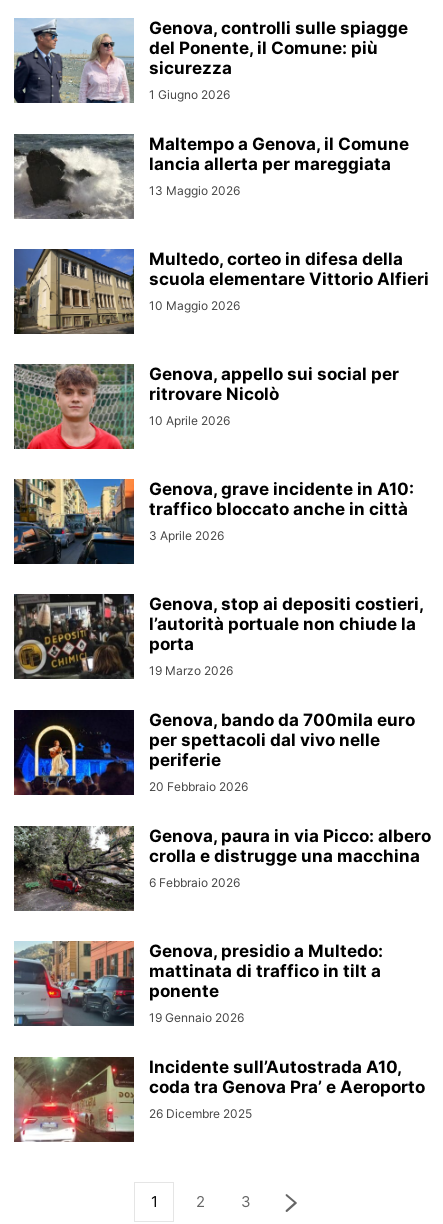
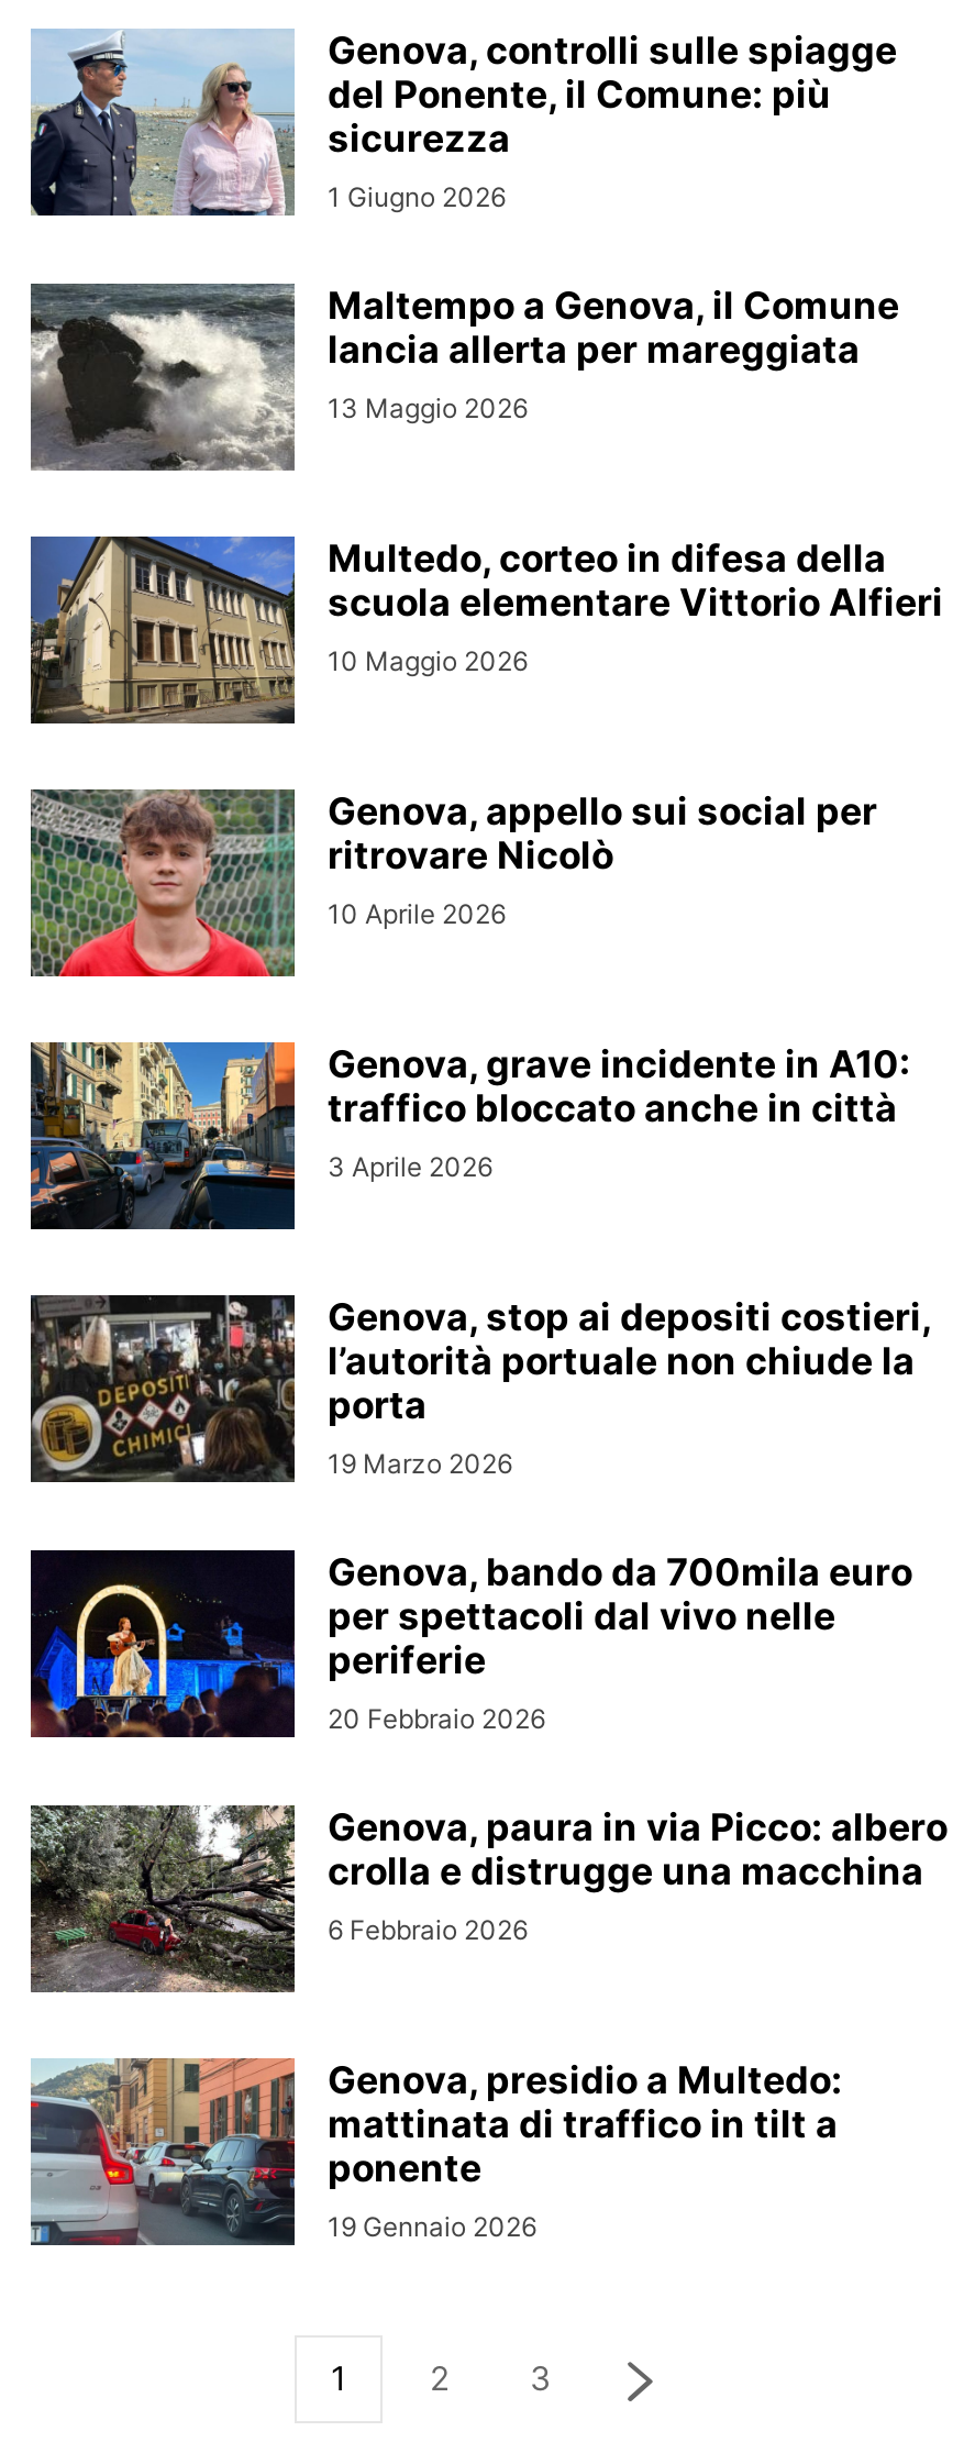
[13,1056,425,1142] [image] | Incidente sull’Autostrada A10, | coda tra Genova Pra’ e Aeroporto | 26 Dicembre 2025 -> none

